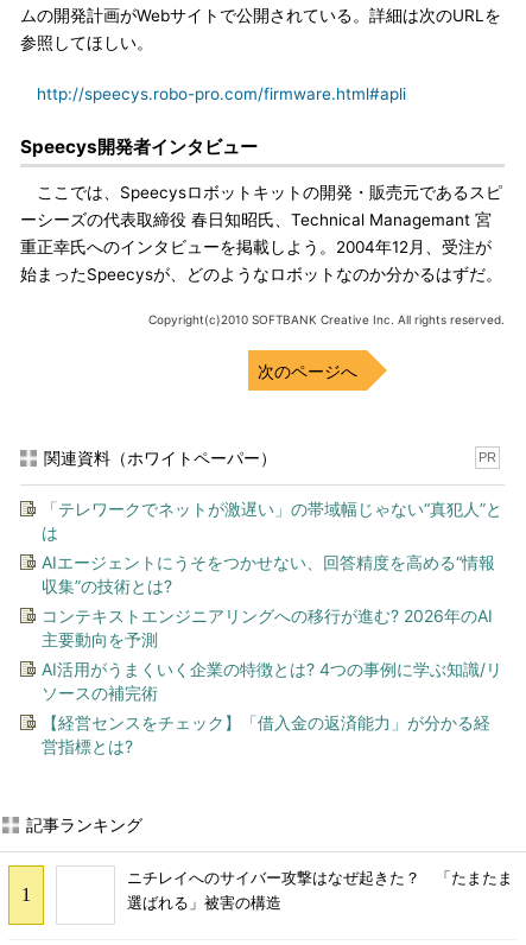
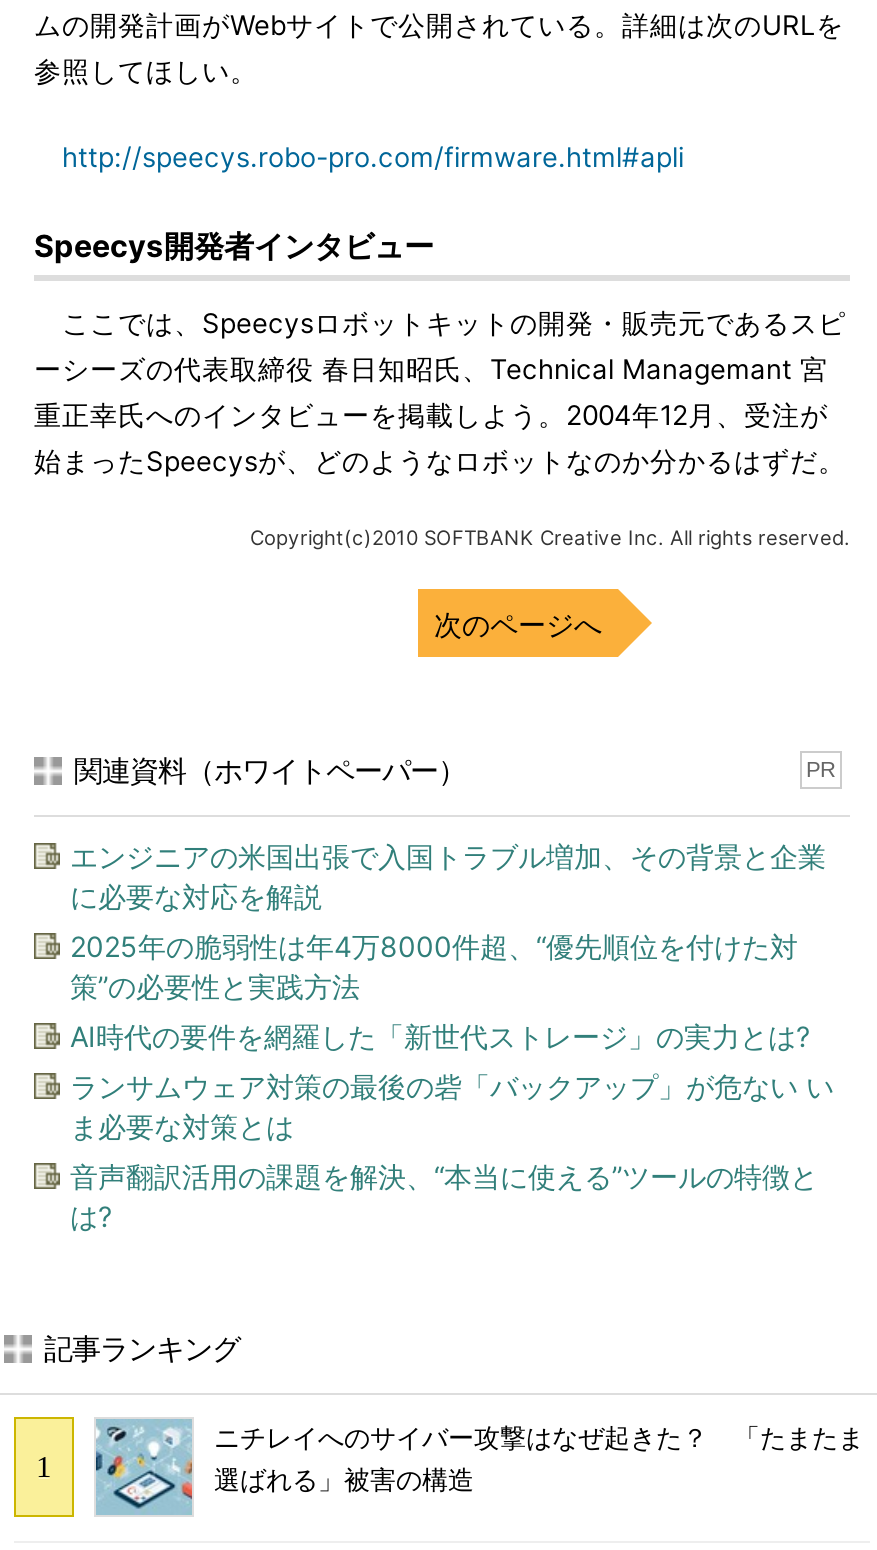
[42,499,502,543] 「テレワークでネットが激遅い」の帯域幅じゃない“真犯人”と | は -> [70,839,826,913] エンジニアの米国出張で入国トラブル増加、その背景と企業 | に必要な対応を解説
[42,552,495,596] AIエージェントにうそをつかせない、回答精度を高める“情報 | 収集”の技術とは? -> [70,929,798,1003] 2025年の脆弱性は年4万8000件超、“優先順位を付けた対 | 策”の必要性と実践方法
[42,605,493,649] コンテキストエンジニアリングへの移行が進む? 2026年のAI | 主要動向を予測 -> [70,1019,810,1053] AI時代の要件を網羅した「新世代ストレージ」の実力とは?
[42,659,502,703] AI活用がうまくいく企業の特徴とは? 4つの事例に学ぶ知識/リ | ソースの補完術 -> [70,1069,834,1143] ランサムウェア対策の最後の砦「バックアップ」が危ない い | ま必要な対策とは
[42,712,490,756] 【経営センスをチェック】「借入金の返済能力」が分かる経 | 営指標とは? -> [70,1159,818,1233] 音声翻訳活用の課題を解決、“本当に使える”ツールの特徴と | は?
none -> [94,1417,194,1517] [image]

